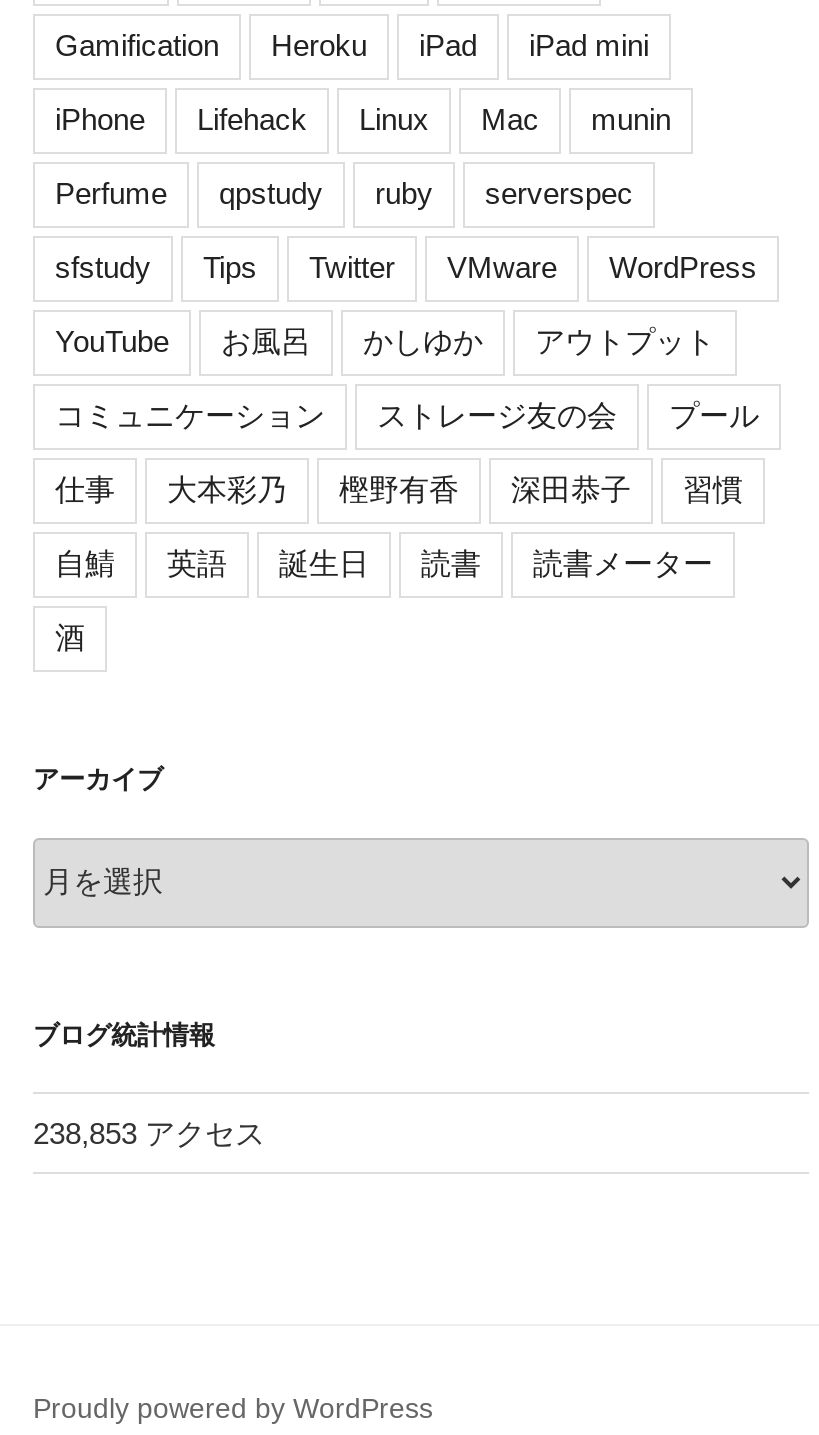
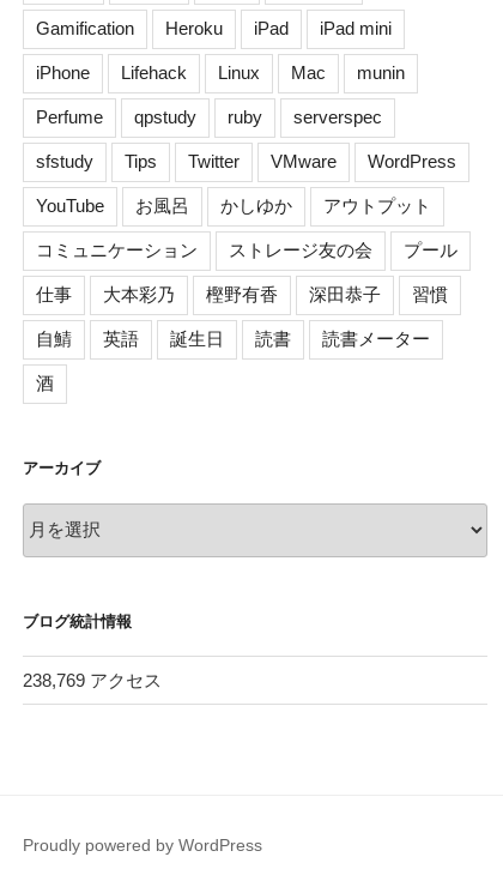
[33,1115,265,1149] 238,853 アクセス -> [23,670,162,690] 238,769 アクセス

